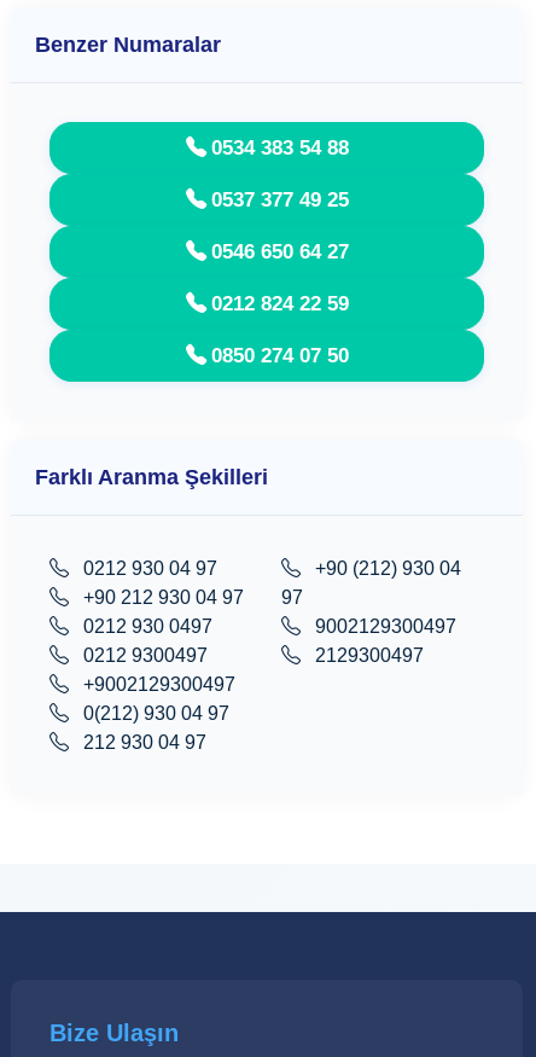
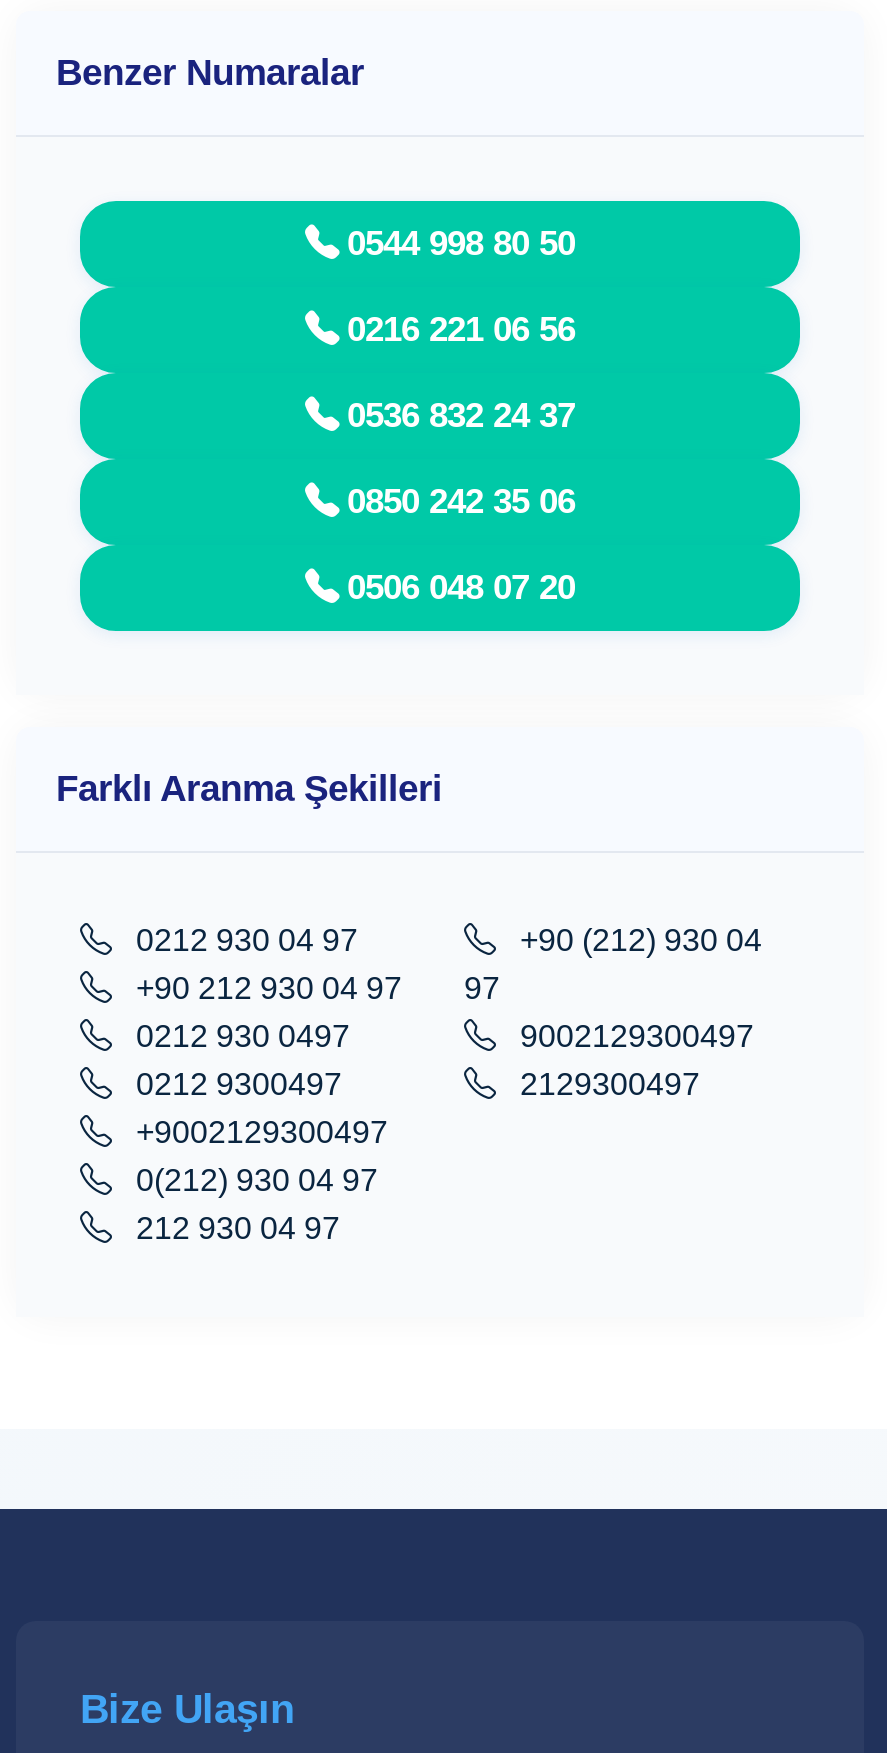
[211,135,348,159] 0534 383 54 88 -> [347,223,575,263] 0544 998 80 50
[211,187,348,211] 0537 377 49 25 -> [347,309,575,349] 0216 221 06 56
[211,239,348,263] 0546 650 64 27 -> [347,395,575,435] 0536 832 24 37
[211,291,348,315] 0212 824 22 59 -> [347,481,575,521] 0850 242 35 06
[211,343,348,367] 0850 274 07 50 -> [347,567,575,607] 0506 048 07 20

